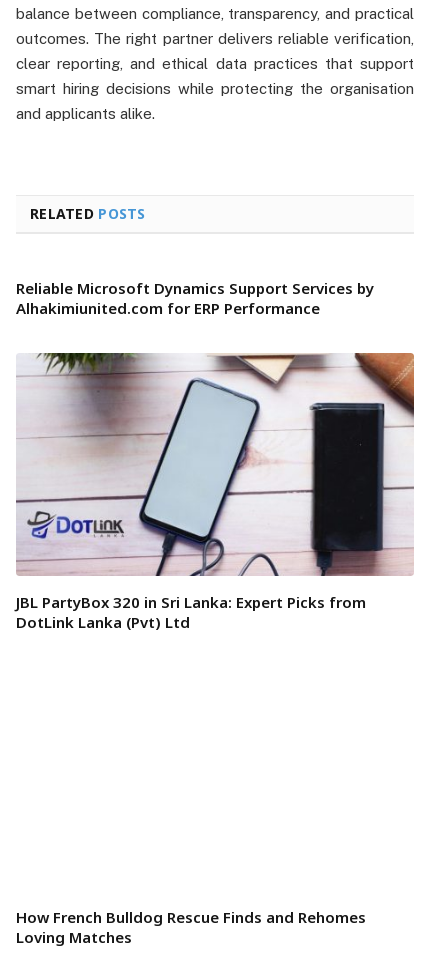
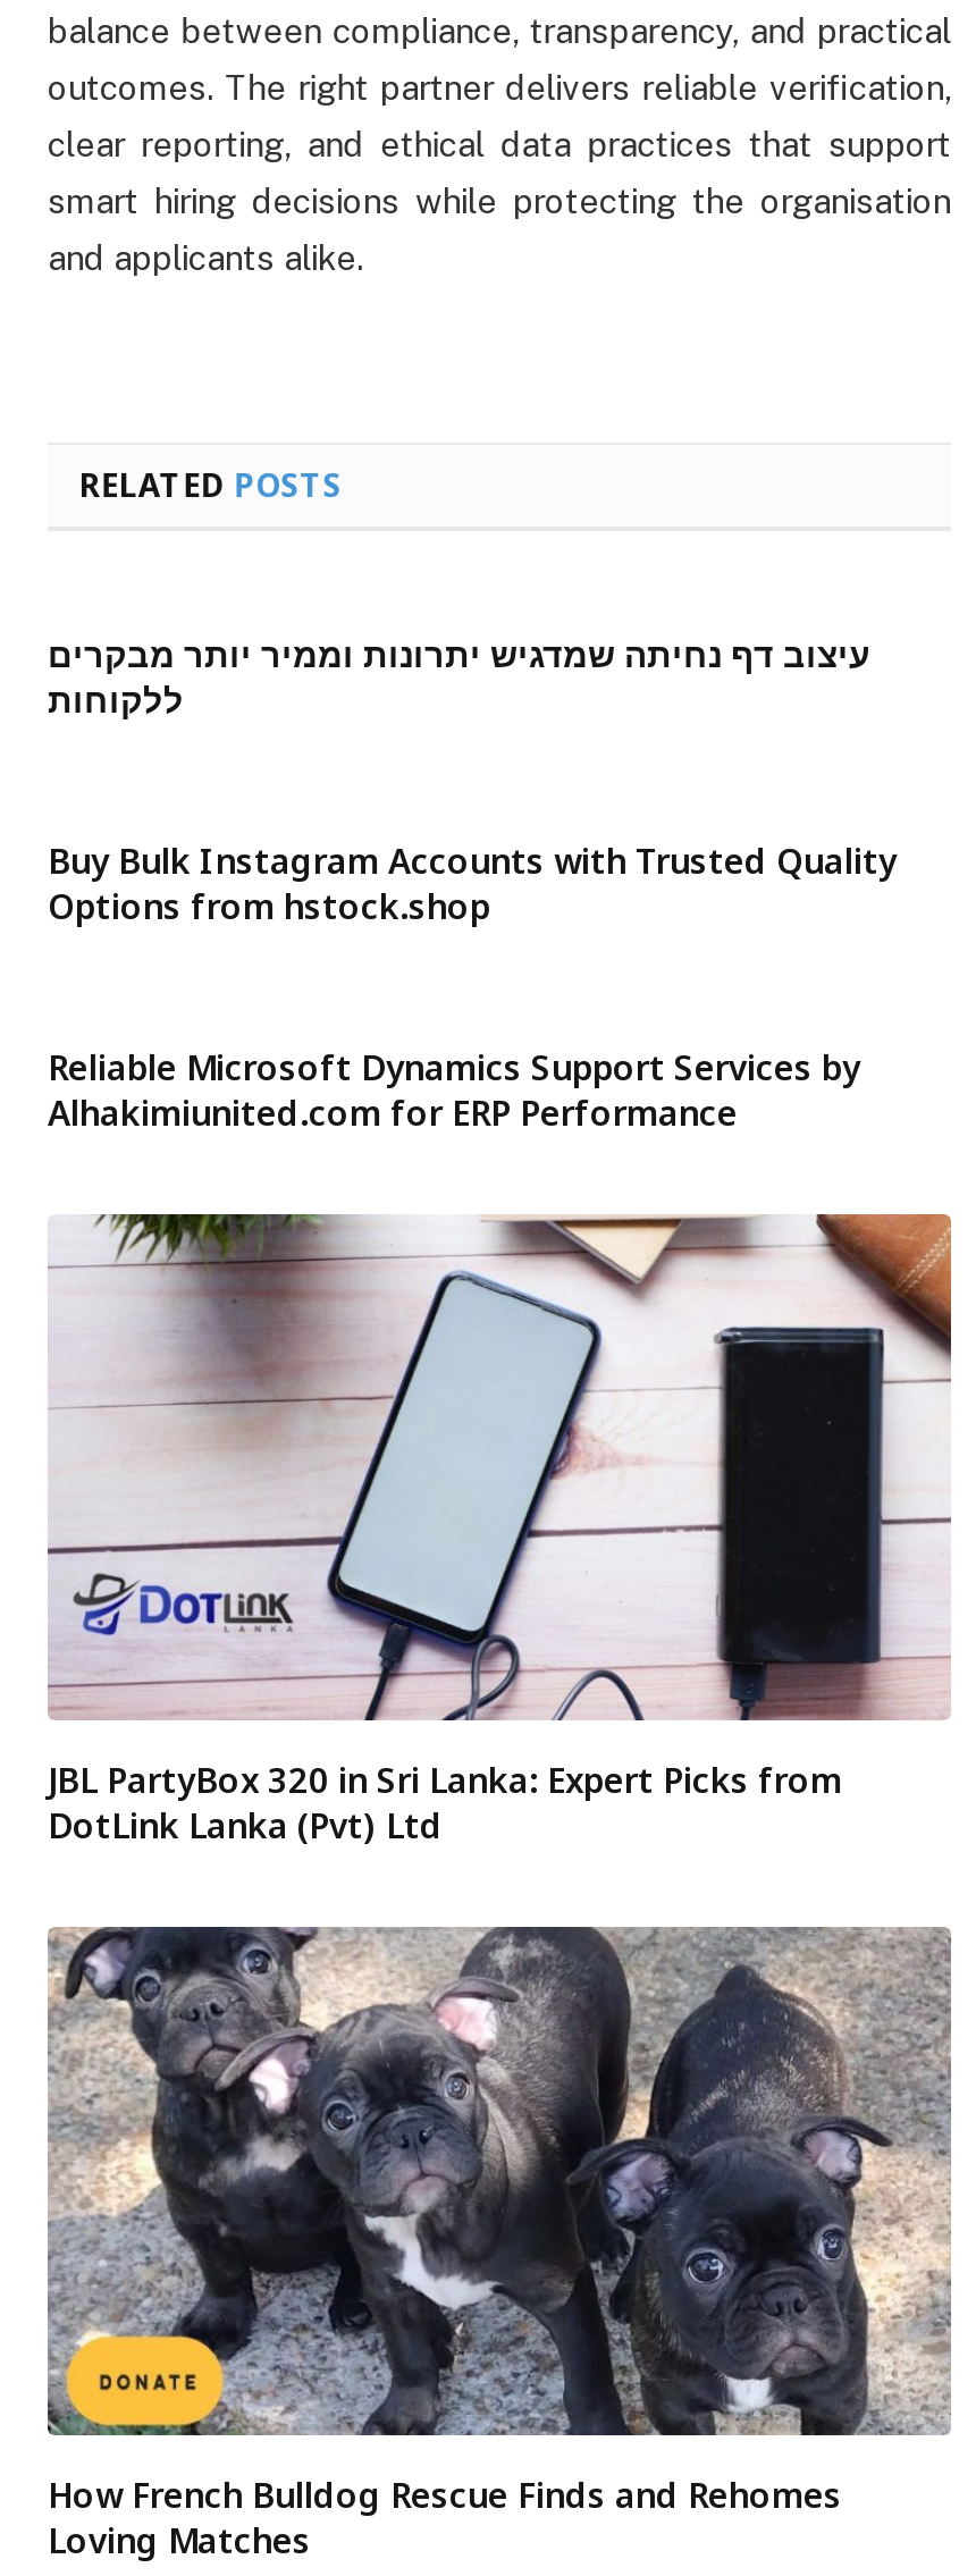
none -> [48,630,869,721] עיצוב דף נחיתה שמדגיש יתרונות וממיר יותר מבקרים | ללקוחות
none -> [48,837,897,927] Buy Bulk Instagram Accounts with Trusted Quality | Options from hstock.shop
none -> [45,1925,953,2438] [image]

